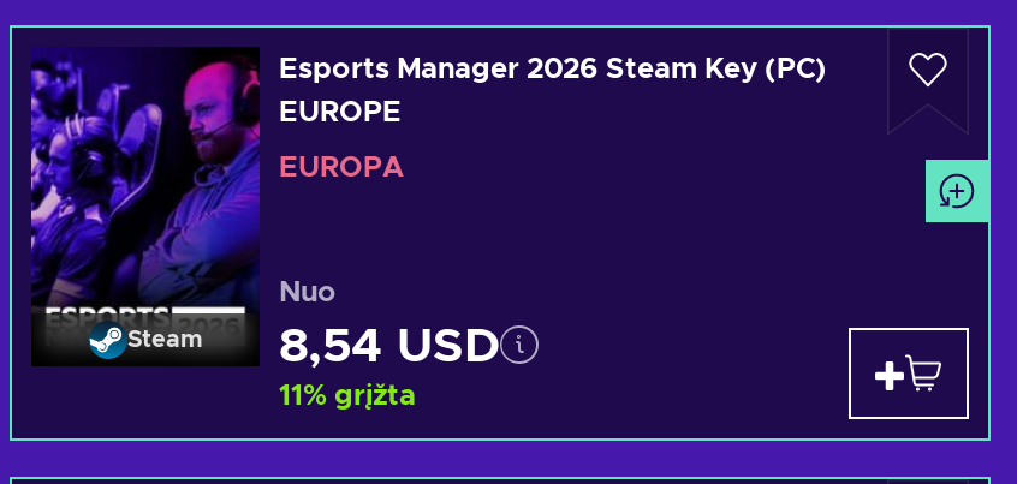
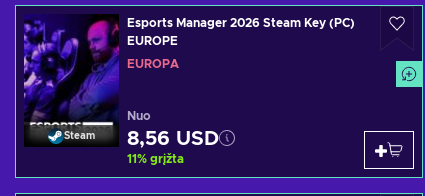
[279,323,500,371] 8,54 USD -> [127,129,219,149] 8,56 USD

